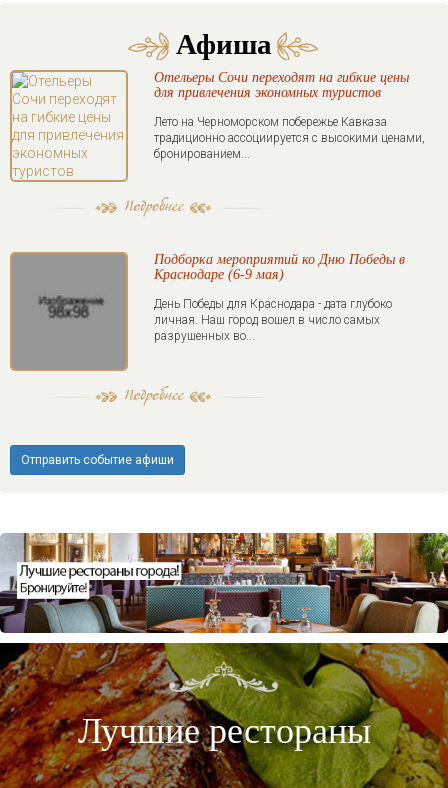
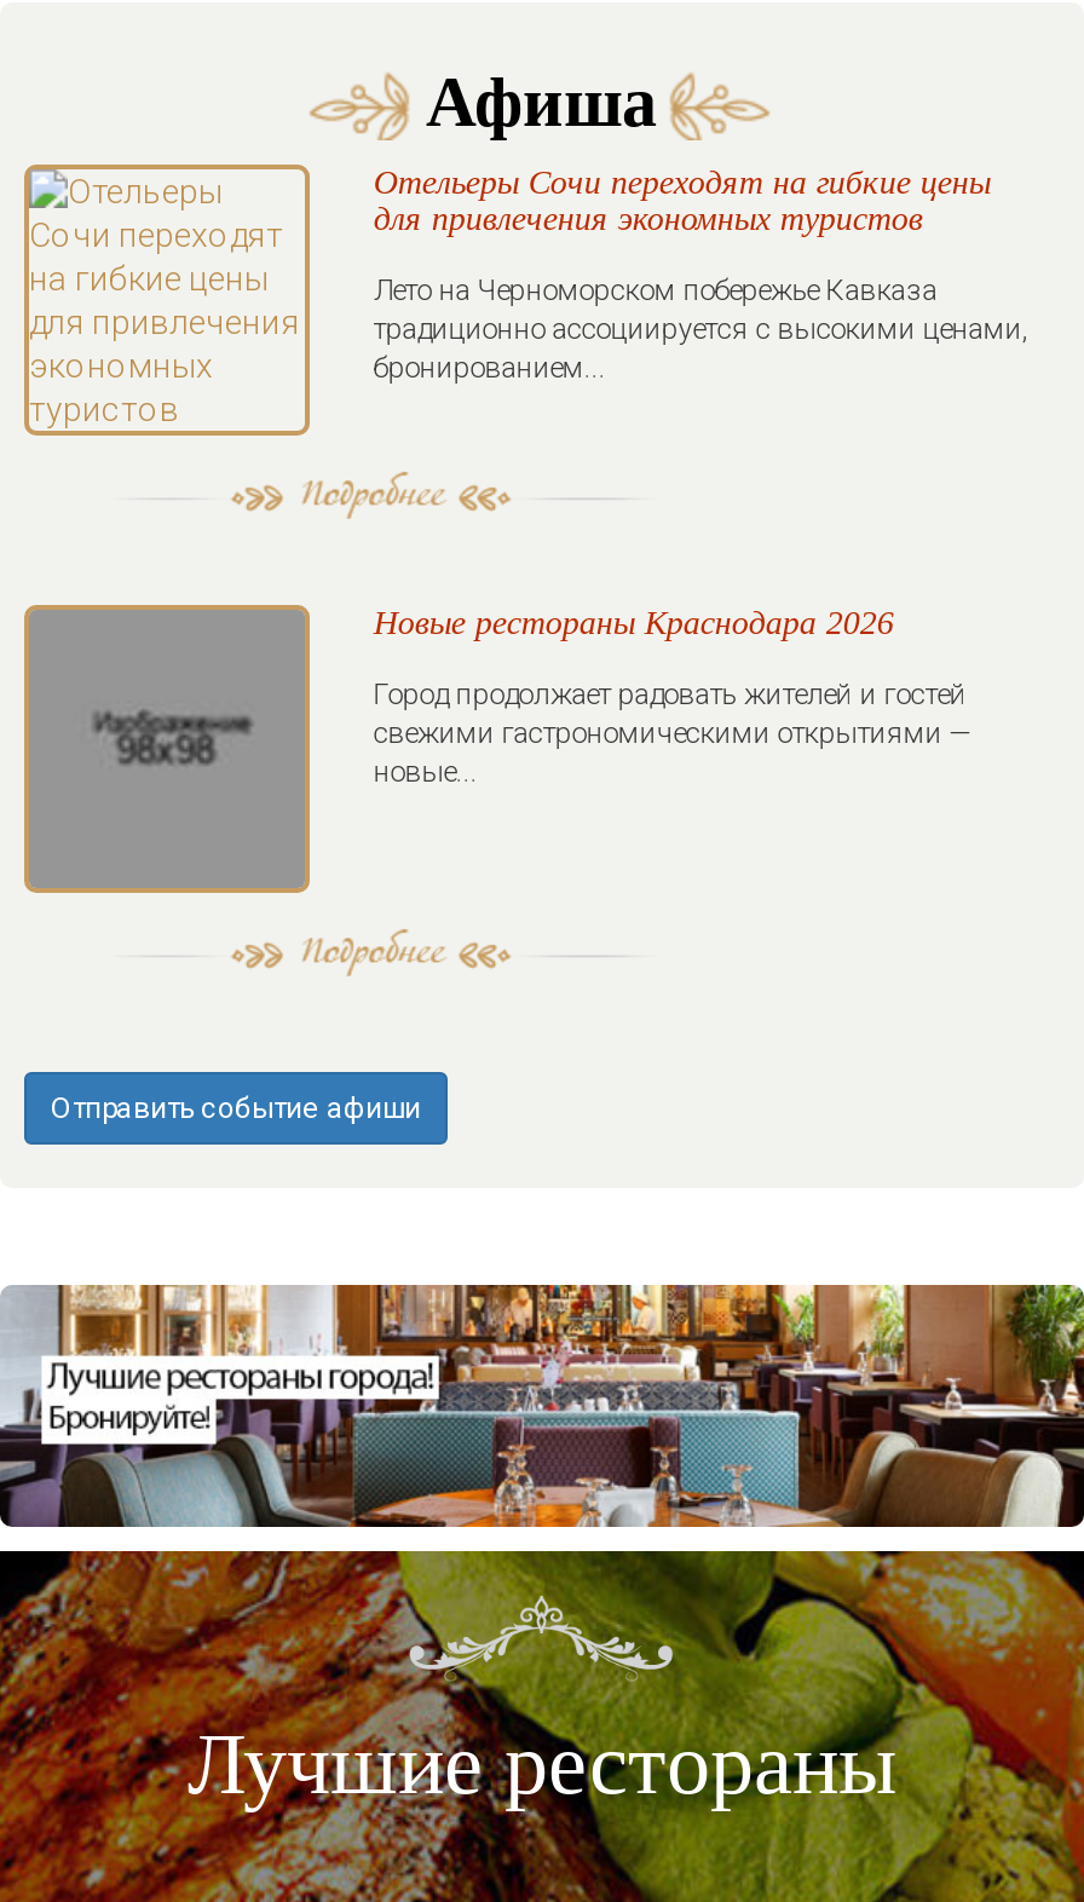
[154,252,405,282] Подборка мероприятий ко Дню Победы в | Краснодаре (6-9 мая) -> [374,606,894,642] Новые рестораны Краснодара 2026
[154,297,392,343] День Победы для Краснодара - дата глубоко | личная. Наш город вошел в число самых | разрушенных во... -> [374,678,971,790] Город продолжает радовать жителей и гостей | свежими гастрономическими открытиями — | новые...

